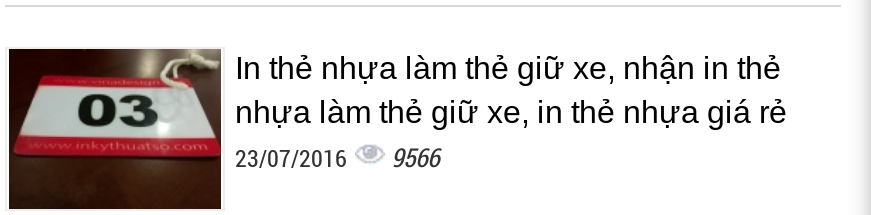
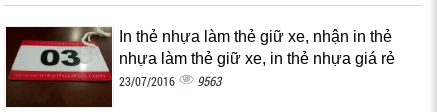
[235,139,439,175] 23/07/2016 9566 -> [119,72,221,90] 23/07/2016 9563

